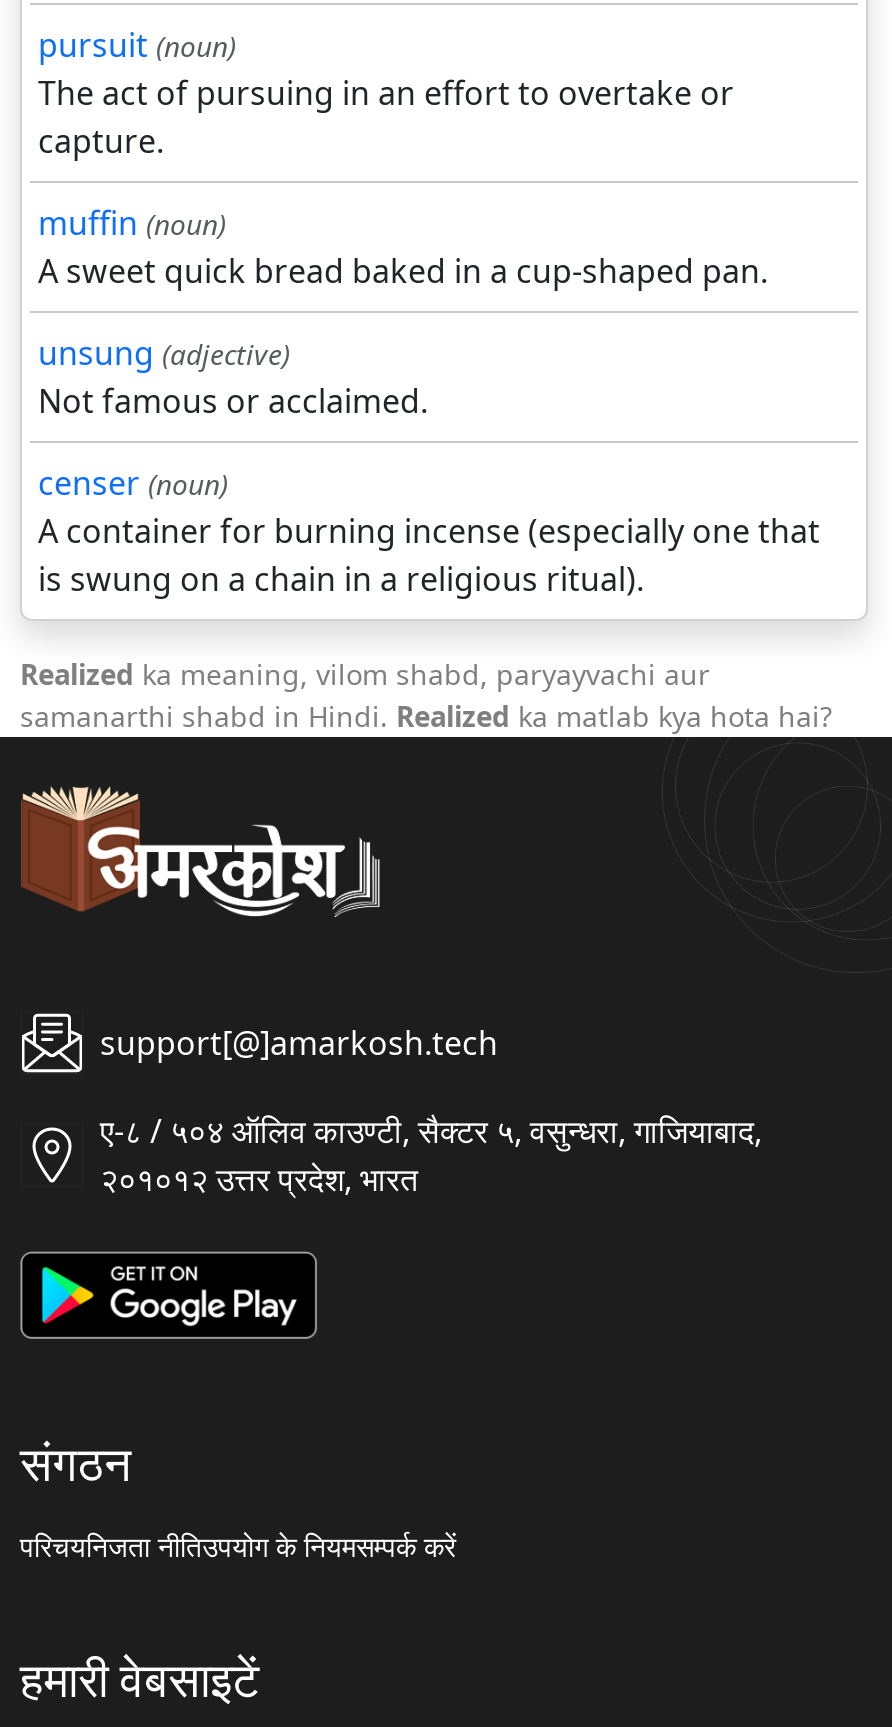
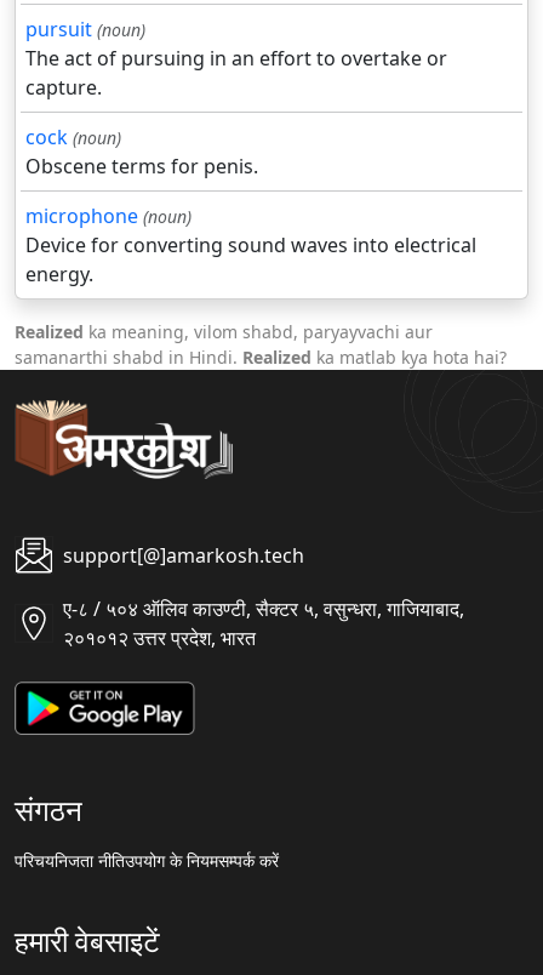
[38,201,820,601] muffin (noun) | A sweet quick bread baked in a cup-shaped pan. | unsung (adjective) | Not famous or acclaimed. | censer (noun) | A container for burning incense (especially one that | is swung on a chain in a religious ritual). -> [25,124,476,288] cock (noun) | Obscene terms for penis. | microphone (noun) | Device for converting sound waves into electrical | energy.

